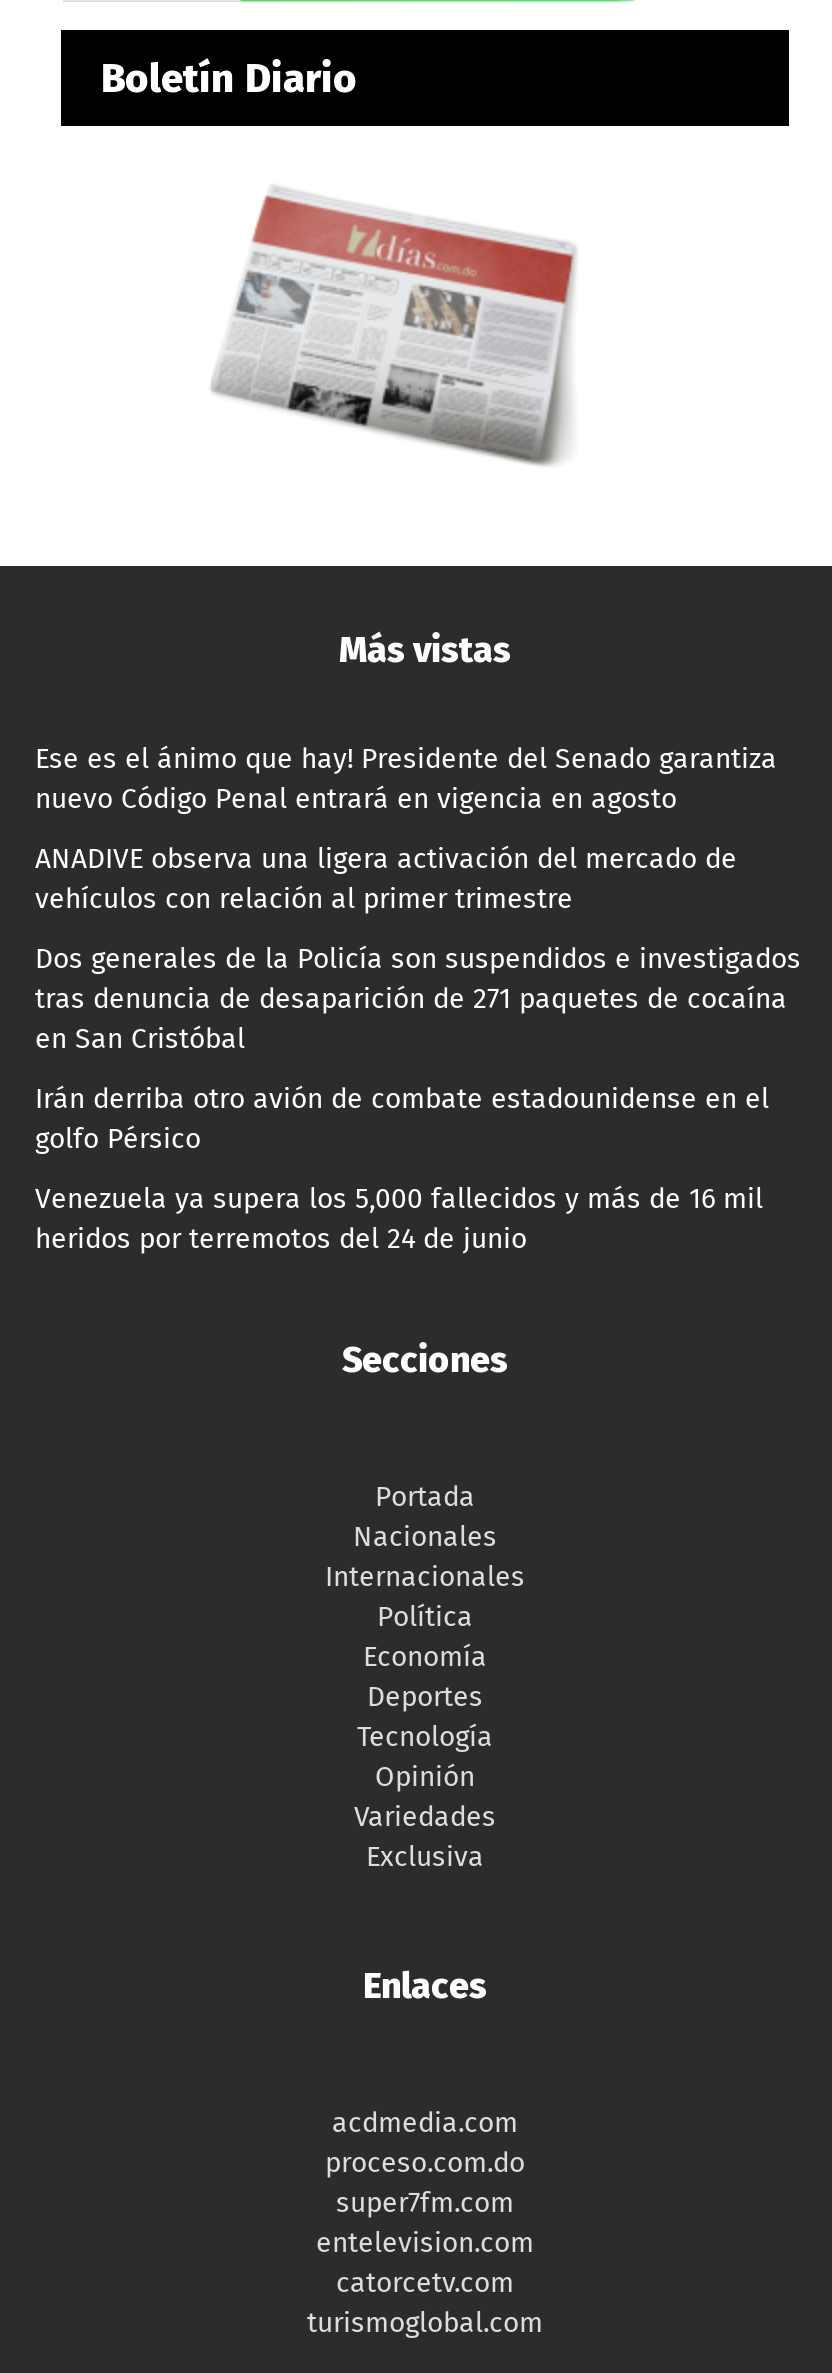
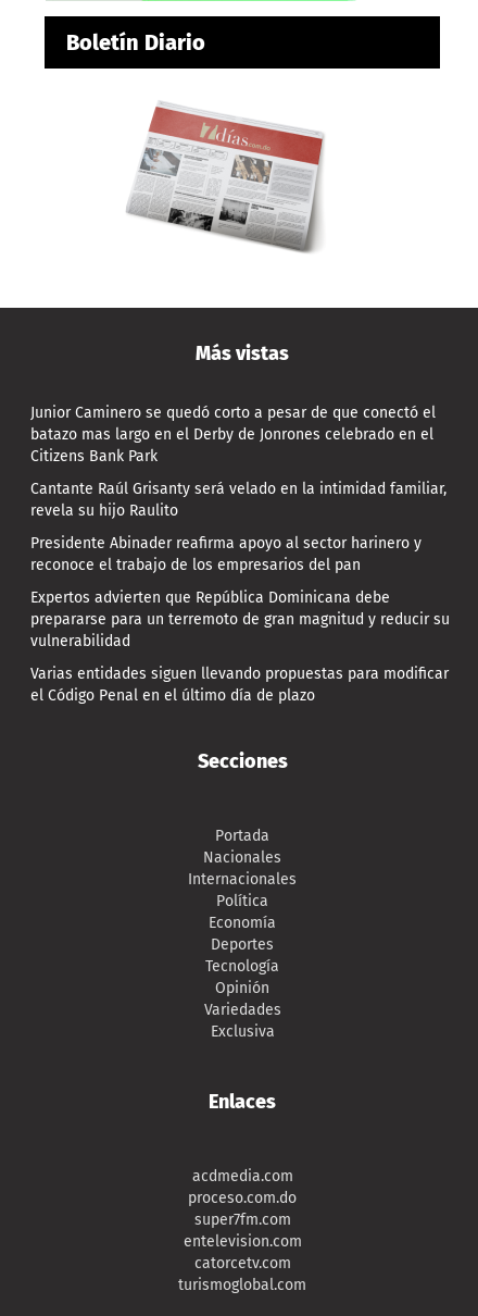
[35,743,777,817] Ese es el ánimo que hay! Presidente del Senado garantiza | nuevo Código Penal entrará en vigencia en agosto -> [30,404,436,466] Junior Caminero se quedó corto a pesar de que conectó el | batazo mas largo en el Derby de Jonrones celebrado en el | Citizens Bank Park
[35,843,737,917] ANADIVE observa una ligera activación del mercado de | vehículos con relación al primer trimestre -> [30,480,446,520] Cantante Raúl Grisanty será velado en la intimidad familiar, | revela su hijo Raulito
[35,943,801,1057] Dos generales de la Policía son suspendidos e investigados | tras denuncia de desaparición de 271 paquetes de cocaína | en San Cristóbal -> [30,534,422,575] Presidente Abinader reafirma apoyo al sector harinero y | reconoce el trabajo de los empresarios del pan
[35,1083,769,1157] Irán derriba otro avión de combate estadounidense en el | golfo Pérsico -> [30,589,450,651] Expertos advierten que República Dominicana debe | prepararse para un terremoto de gran magnitud y reducir su | vulnerabilidad
[35,1183,763,1257] Venezuela ya supera los 5,000 fallecidos y más de 16 mil | heridos por terremotos del 24 de junio -> [30,665,449,705] Varias entidades siguen llevando propuestas para modificar | el Código Penal en el último día de plazo

